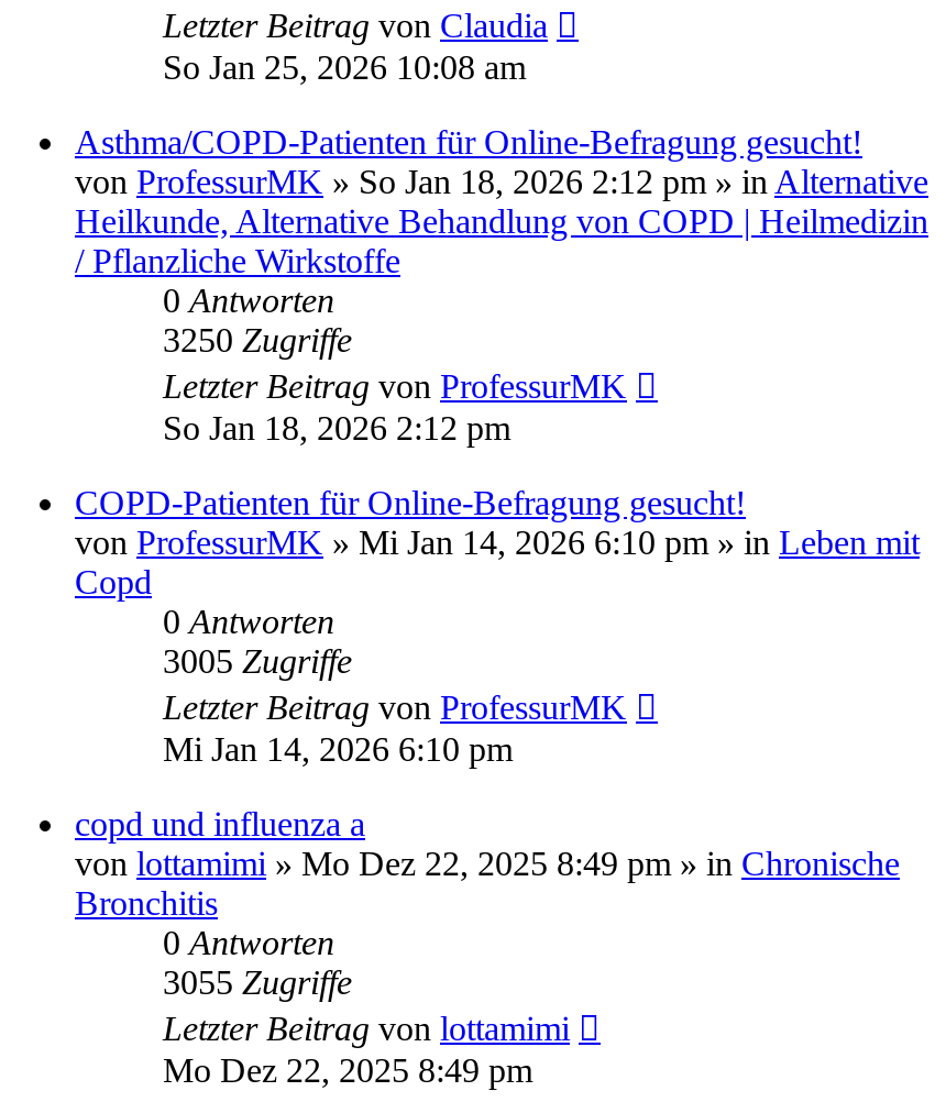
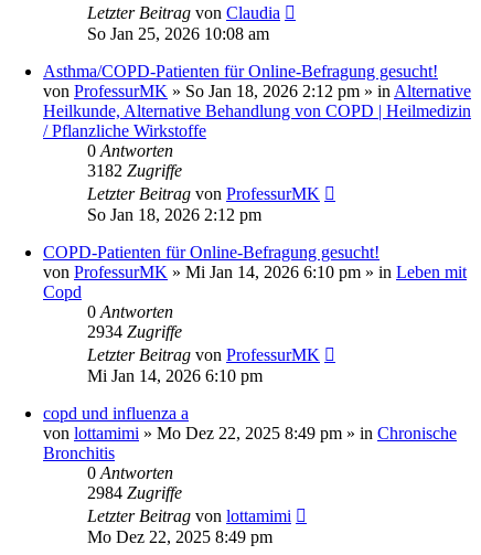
[163,321,352,358] 3250 Zugriffe -> [87,161,182,180] 3182 Zugriffe
[163,642,352,679] 3005 Zugriffe -> [87,322,182,341] 2934 Zugriffe
[163,963,352,1001] 3055 Zugriffe -> [87,483,182,502] 2984 Zugriffe

